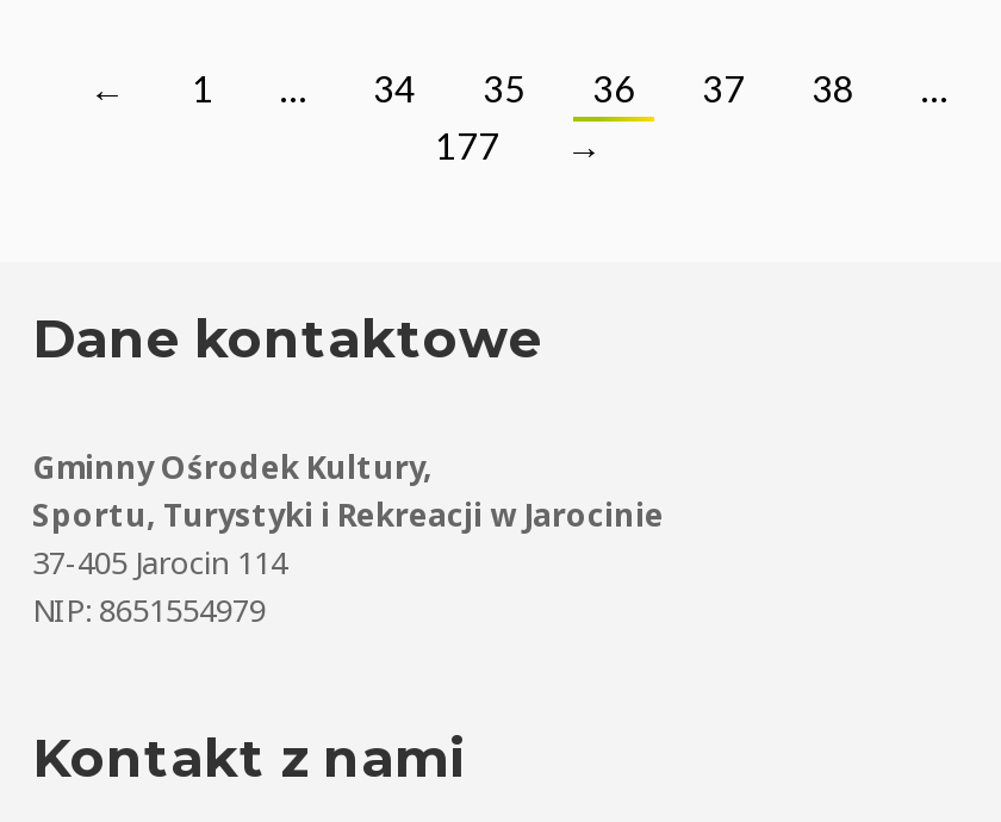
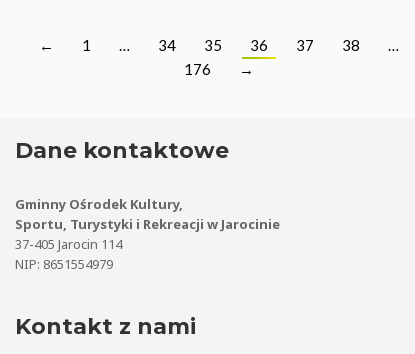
[435,125,499,168] 177 -> [184,60,211,78] 176

